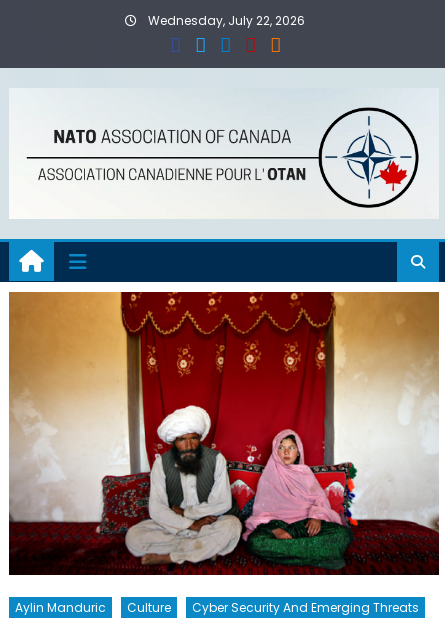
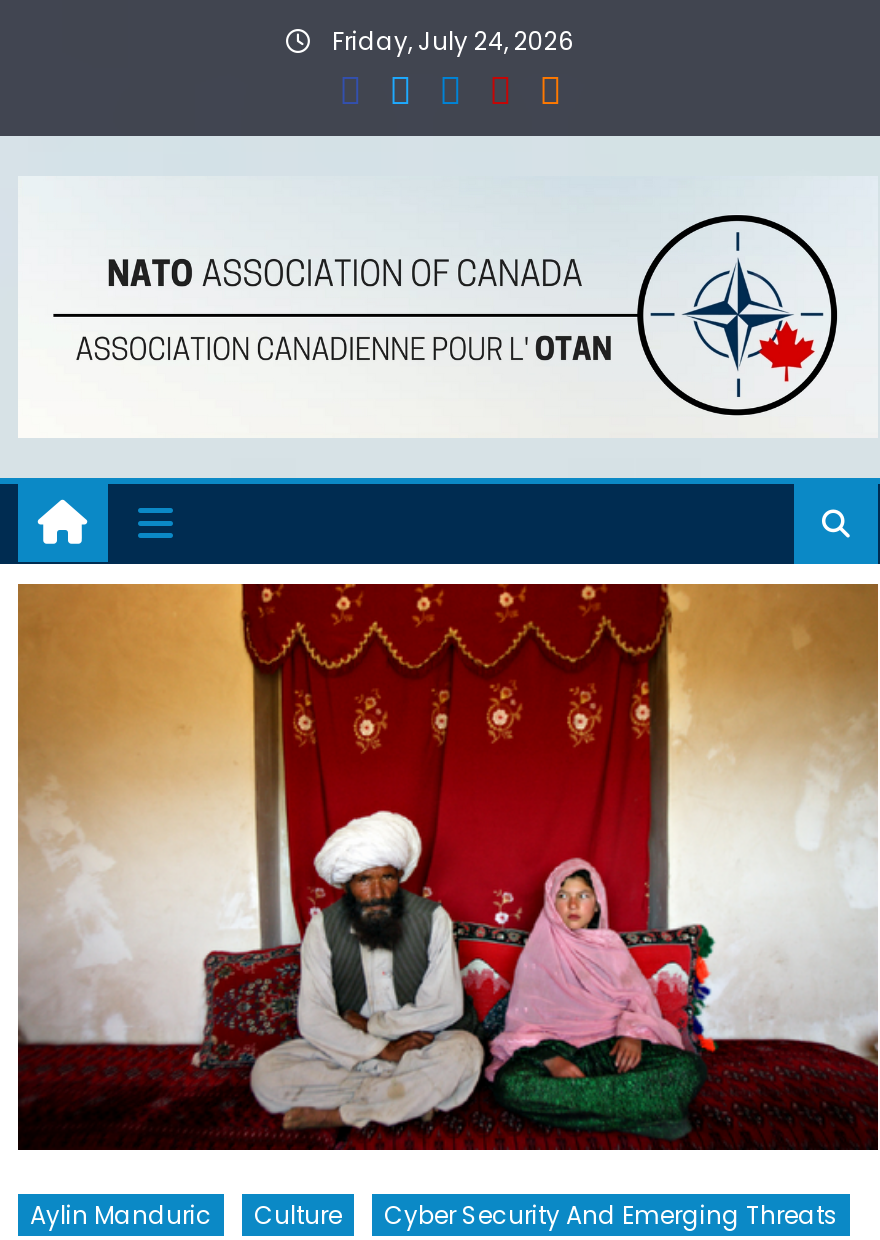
[145,12,305,29] Wednesday, July 22, 2026 -> [326,24,574,58] Friday, July 24, 2026

